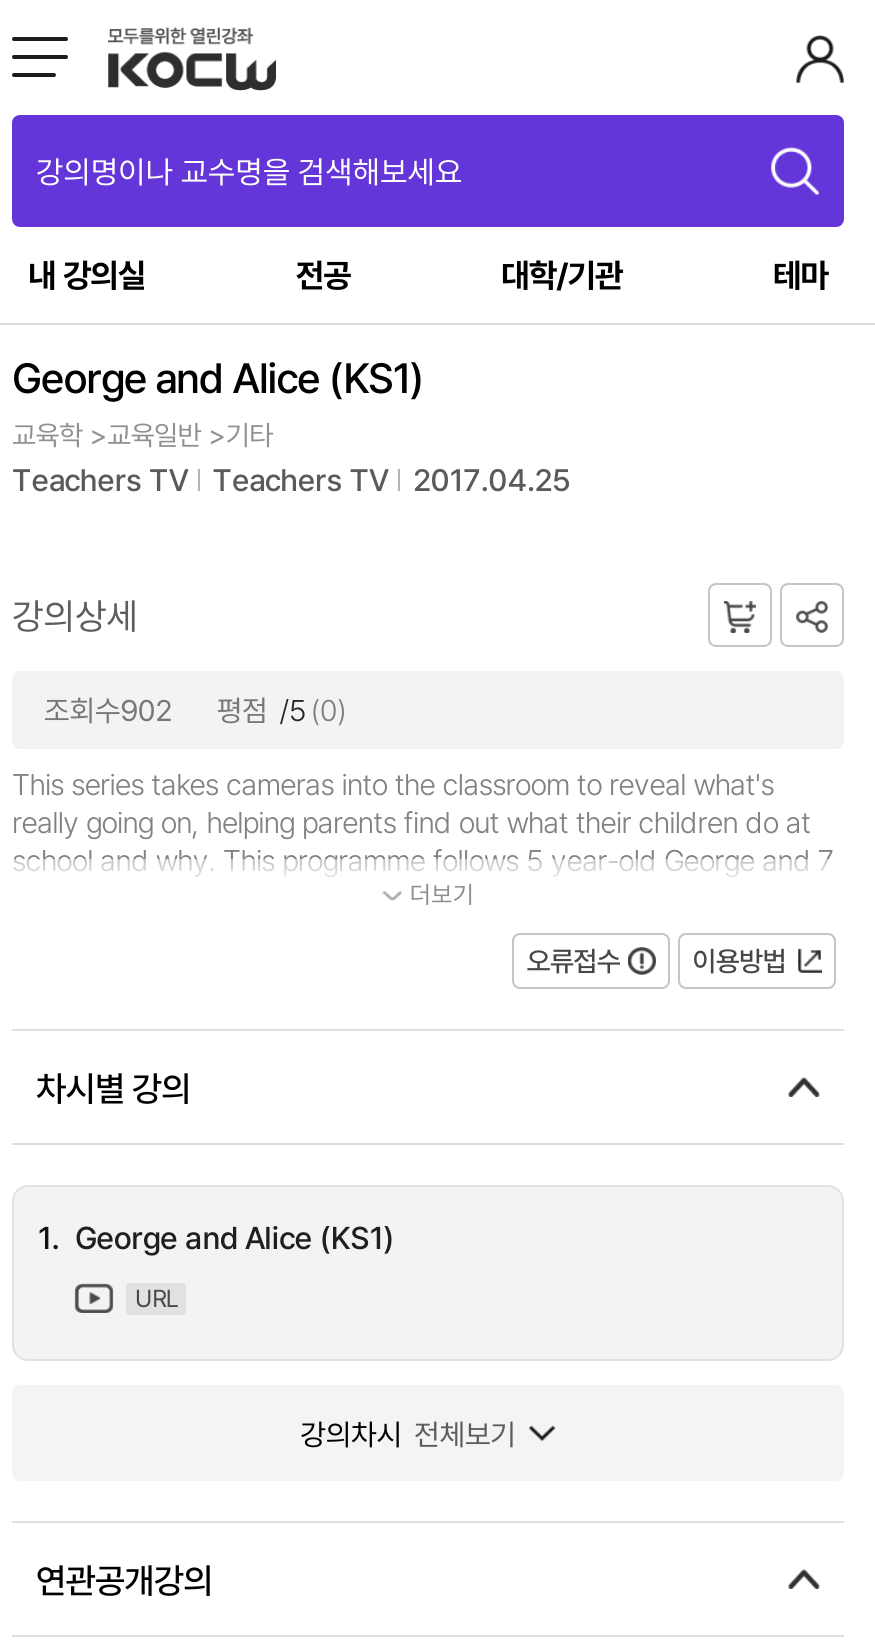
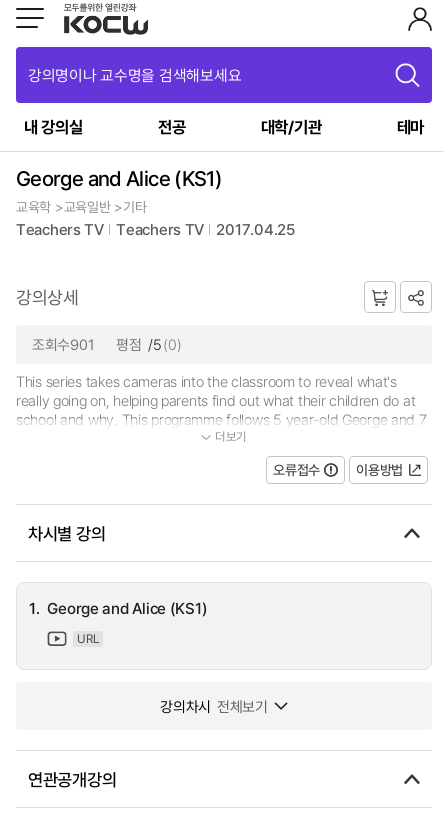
[44,689,347,729] 조회수902 평점 /5 (0) -> [32,334,181,354] 조회수901 평점 /5 (0)

